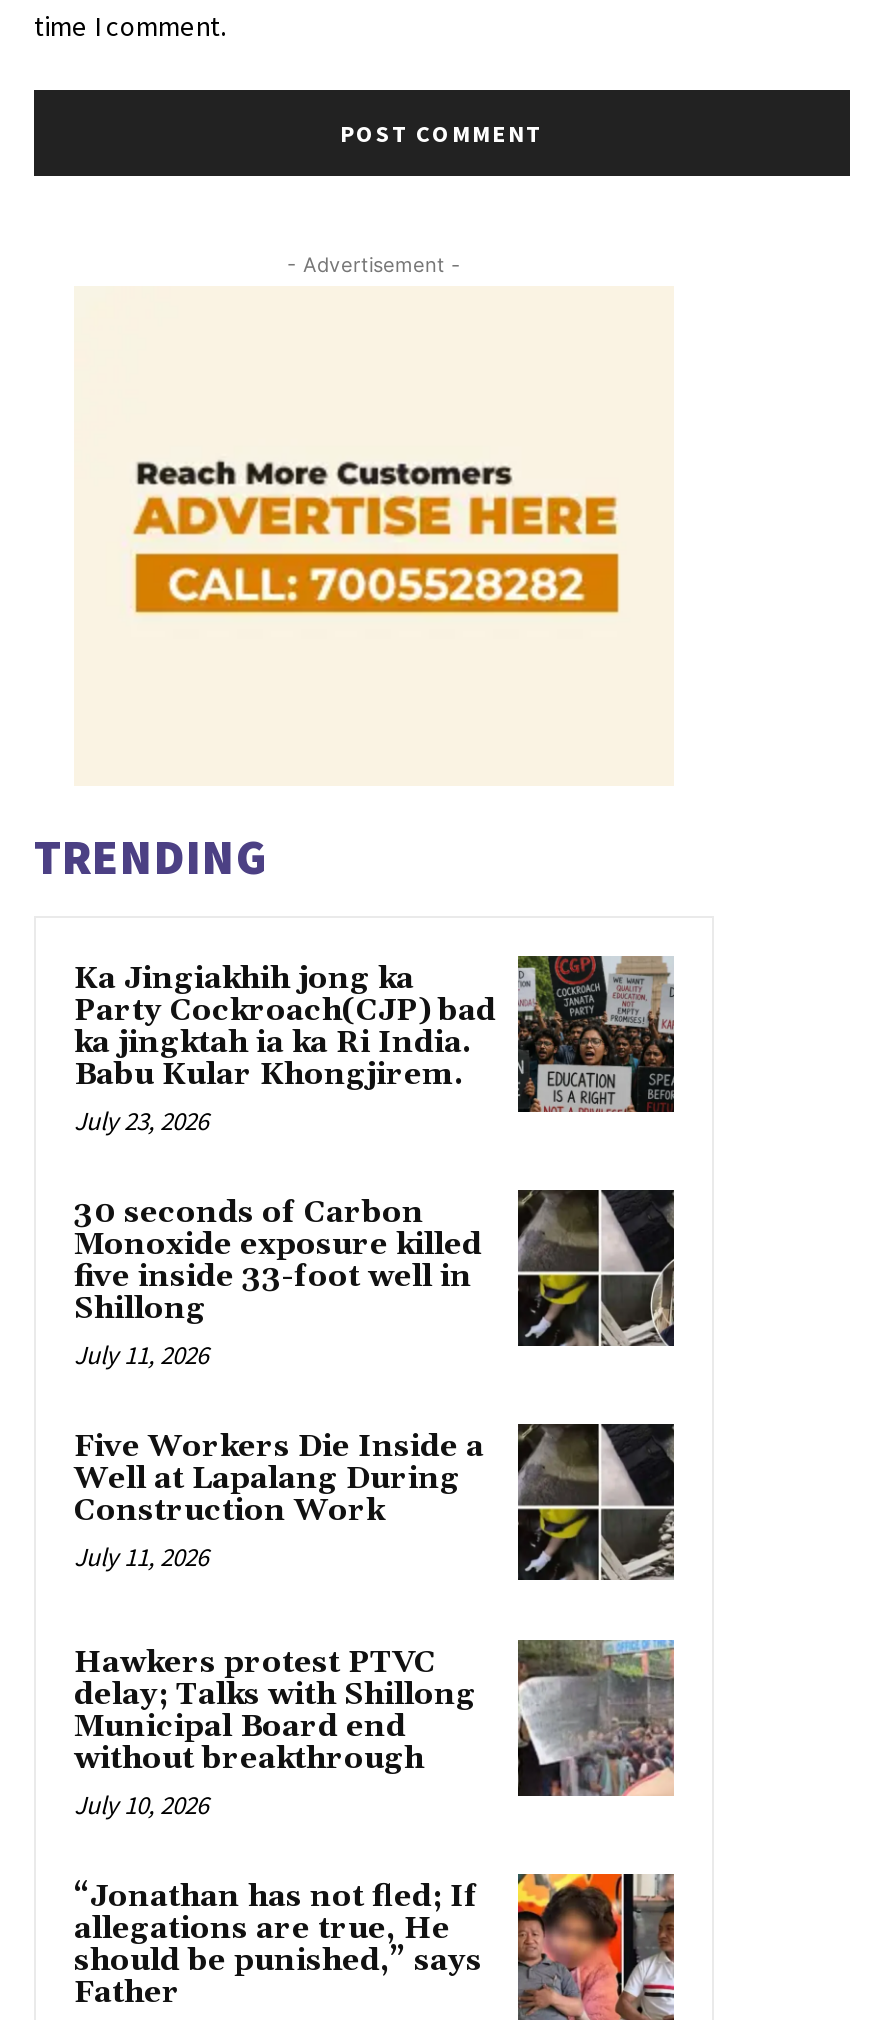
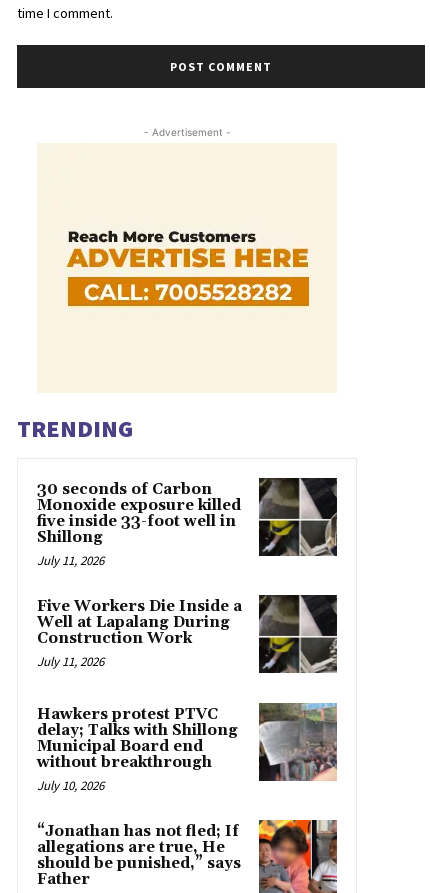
[74,956,676,1138] [image] | Ka Jingiakhih jong ka | Party Cockroach(CJP) bad | ka jingktah ia ka Ri India. | Babu Kular Khongjirem. | July 23, 2026 -> none

